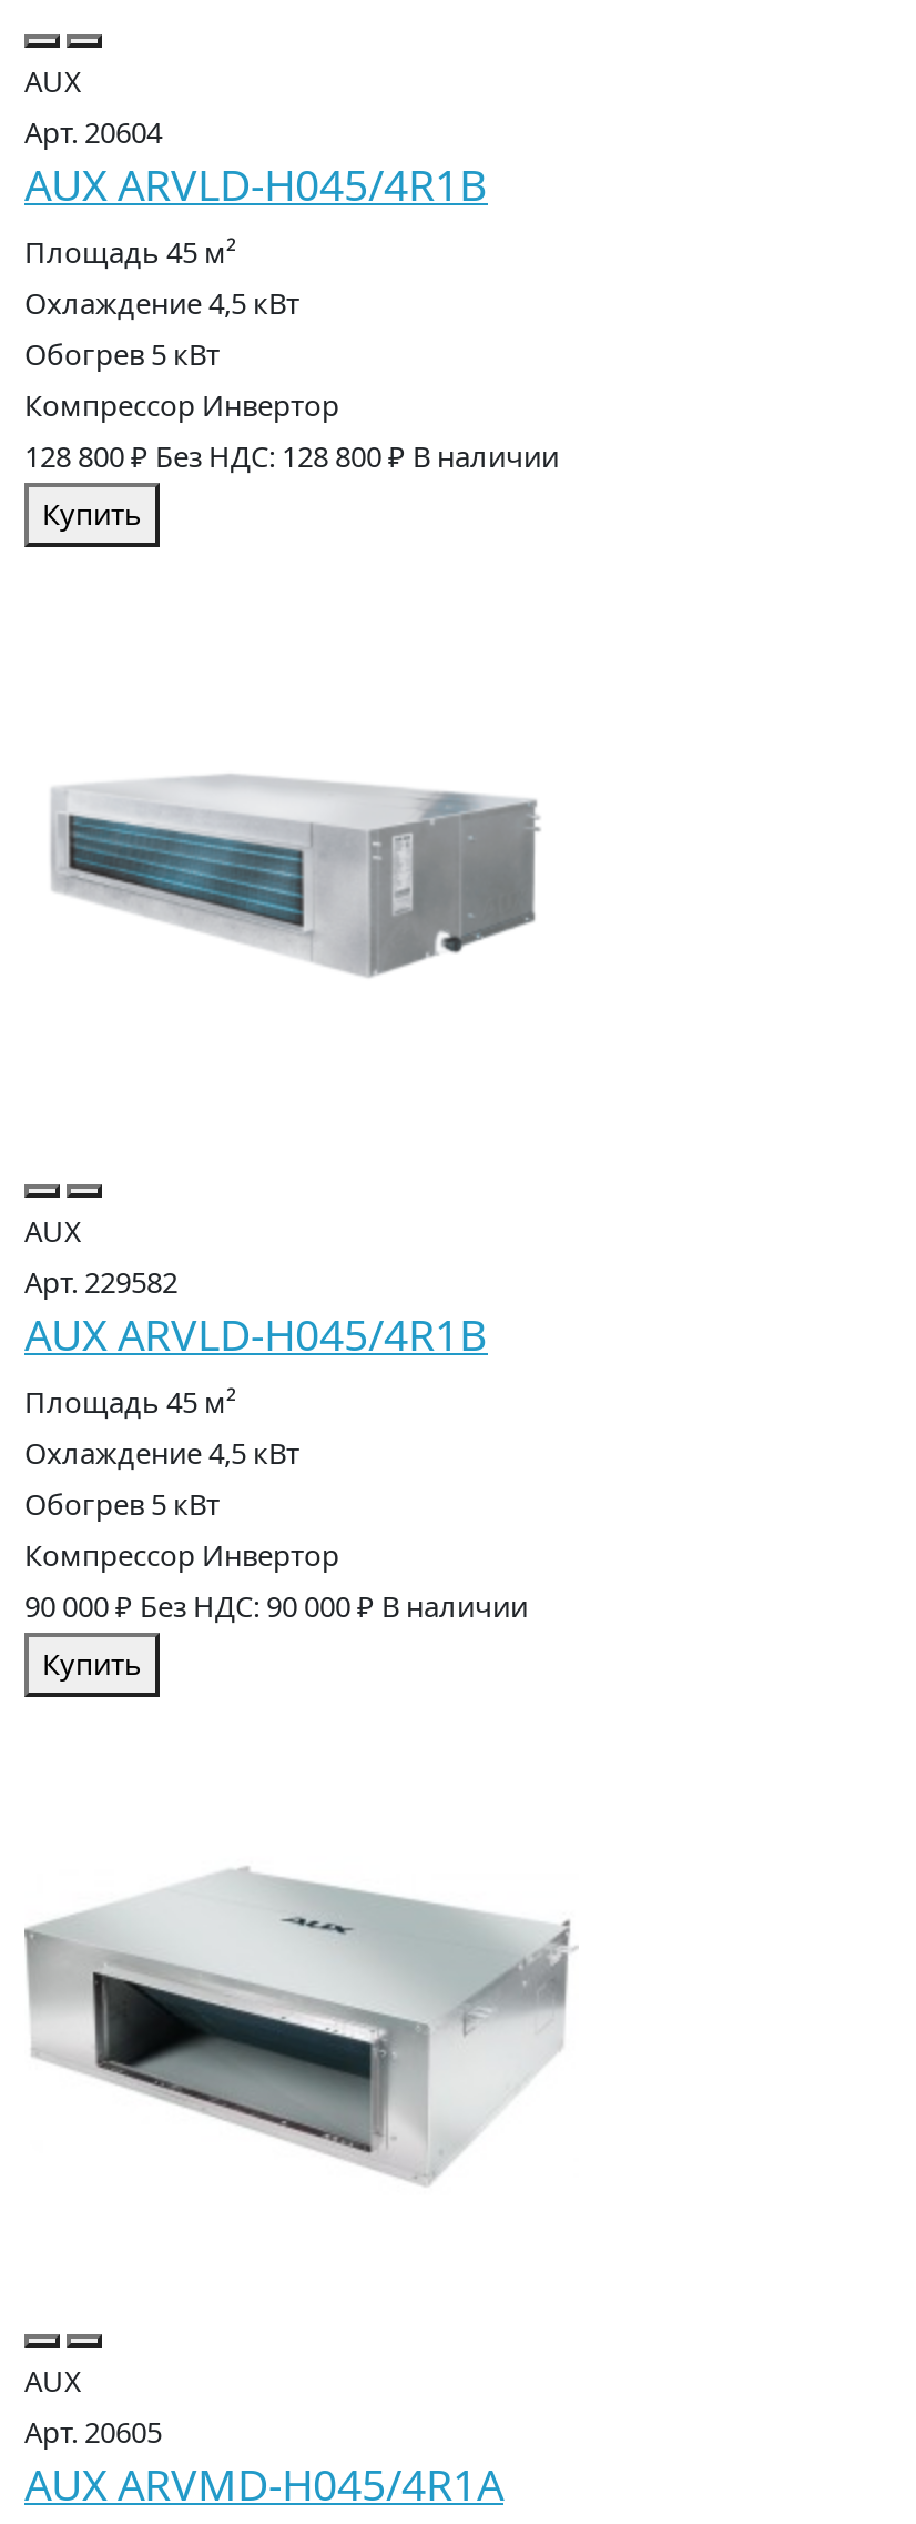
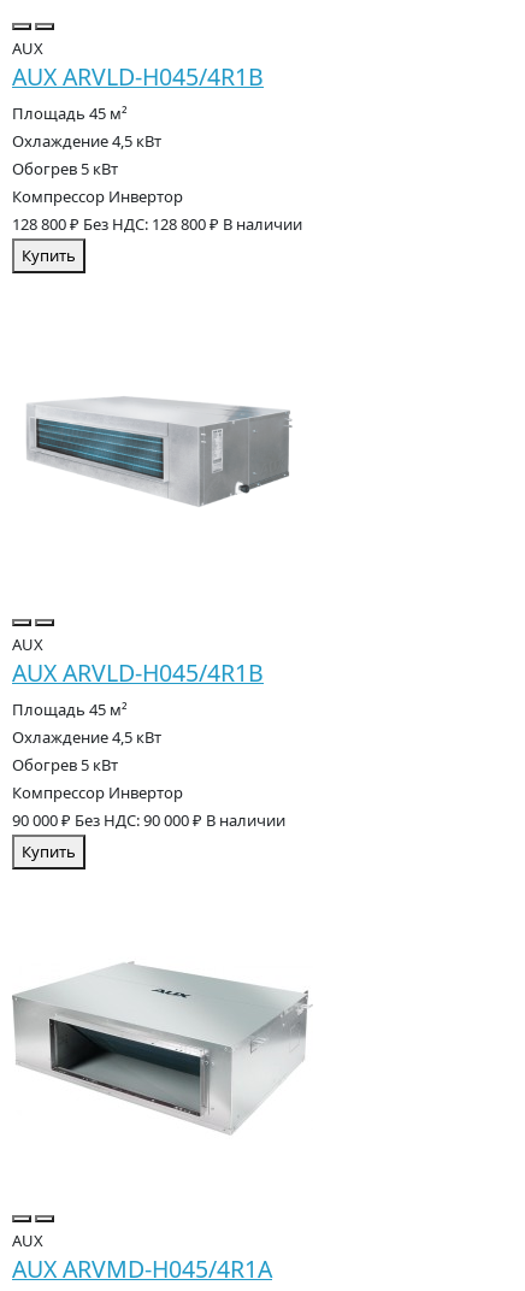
[24,111,162,151] Арт. 20604 -> none
[24,1261,177,1301] Арт. 229582 -> none
[24,2411,162,2451] Арт. 20605 -> none

